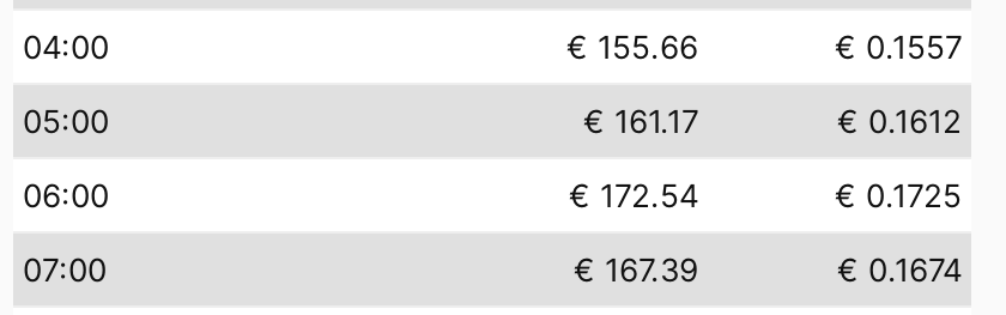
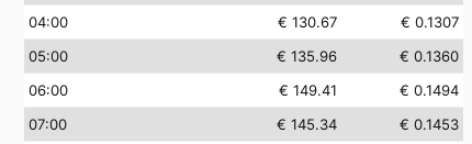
[566,28,698,66] € 155.66 -> [278,13,337,31] € 130.67
[835,28,962,66] € 0.1557 -> [401,13,459,31] € 0.1307
[583,102,698,140] € 161.17 -> [277,47,337,65] € 135.96
[837,102,962,140] € 0.1612 -> [400,47,459,65] € 0.1360
[569,176,698,214] € 172.54 -> [279,81,337,99] € 149.41
[835,176,962,214] € 0.1725 -> [400,81,459,99] € 0.1494
[574,250,698,289] € 167.39 -> [277,115,337,133] € 145.34
[837,250,962,289] € 0.1674 -> [400,115,459,133] € 0.1453

